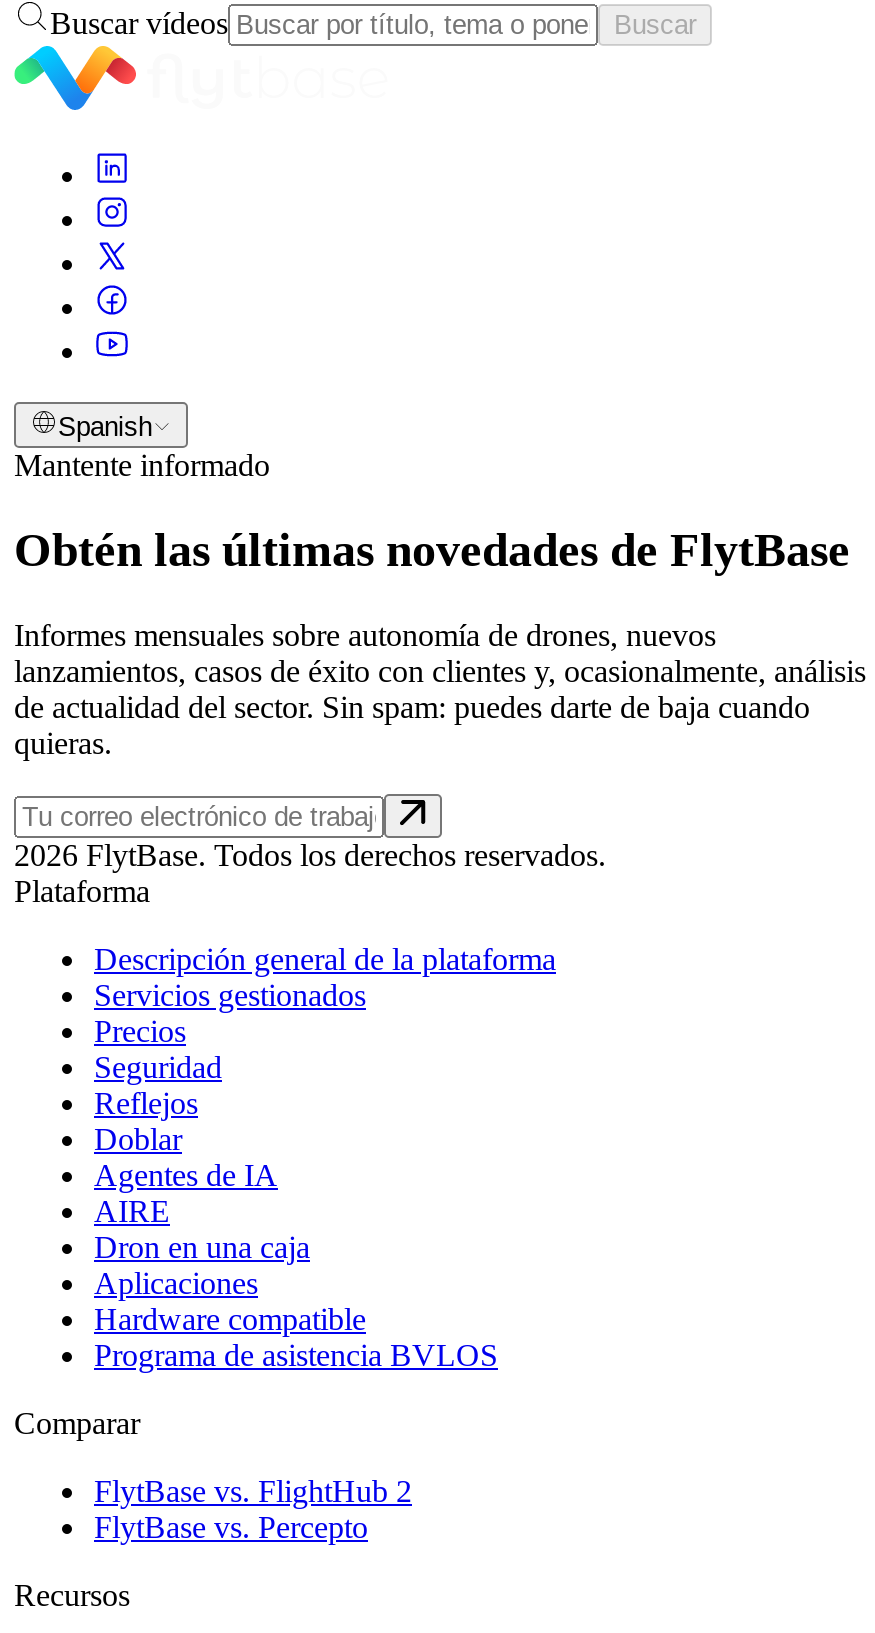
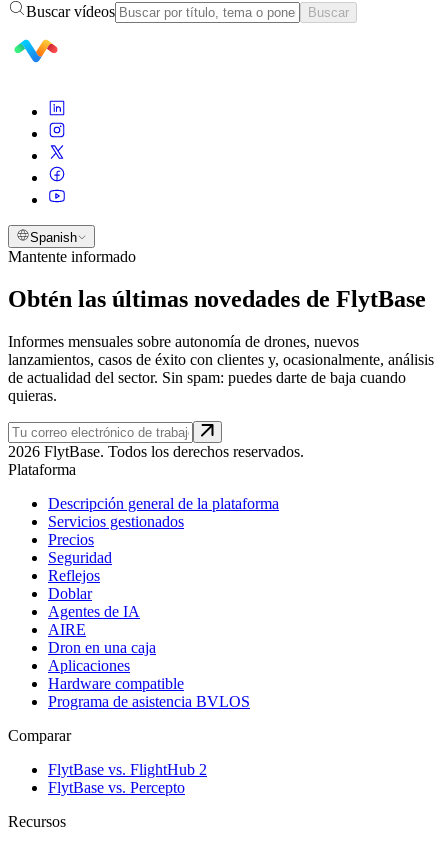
[12,44,138,112] [image] -> [13,29,58,63] [image]

